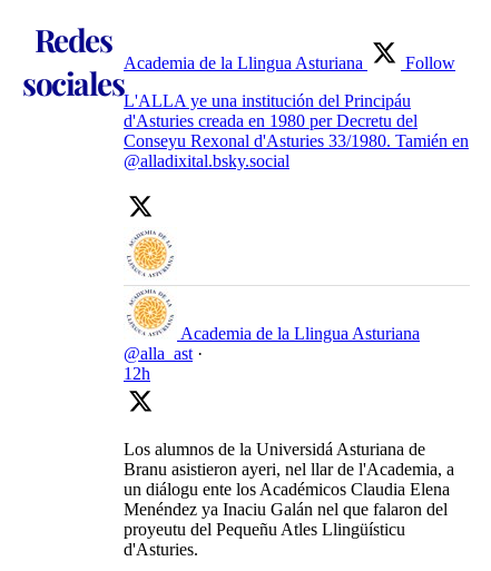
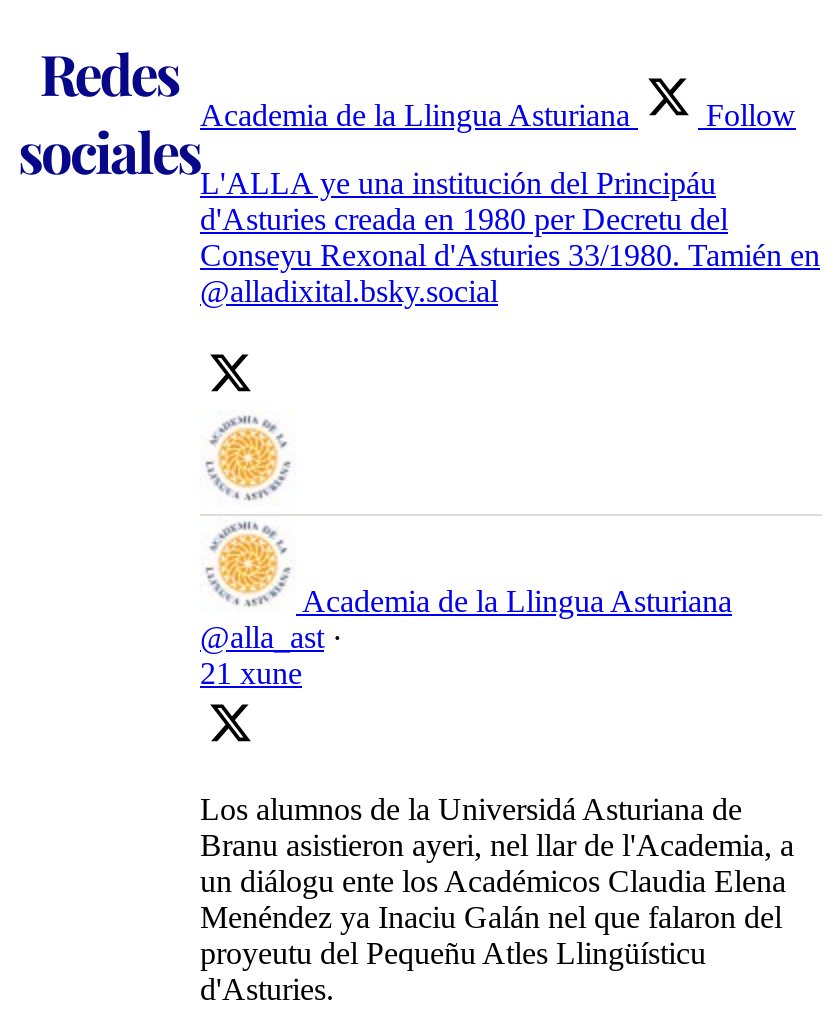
[124,364,150,383] 12h -> [200,657,302,691] 21 xune

